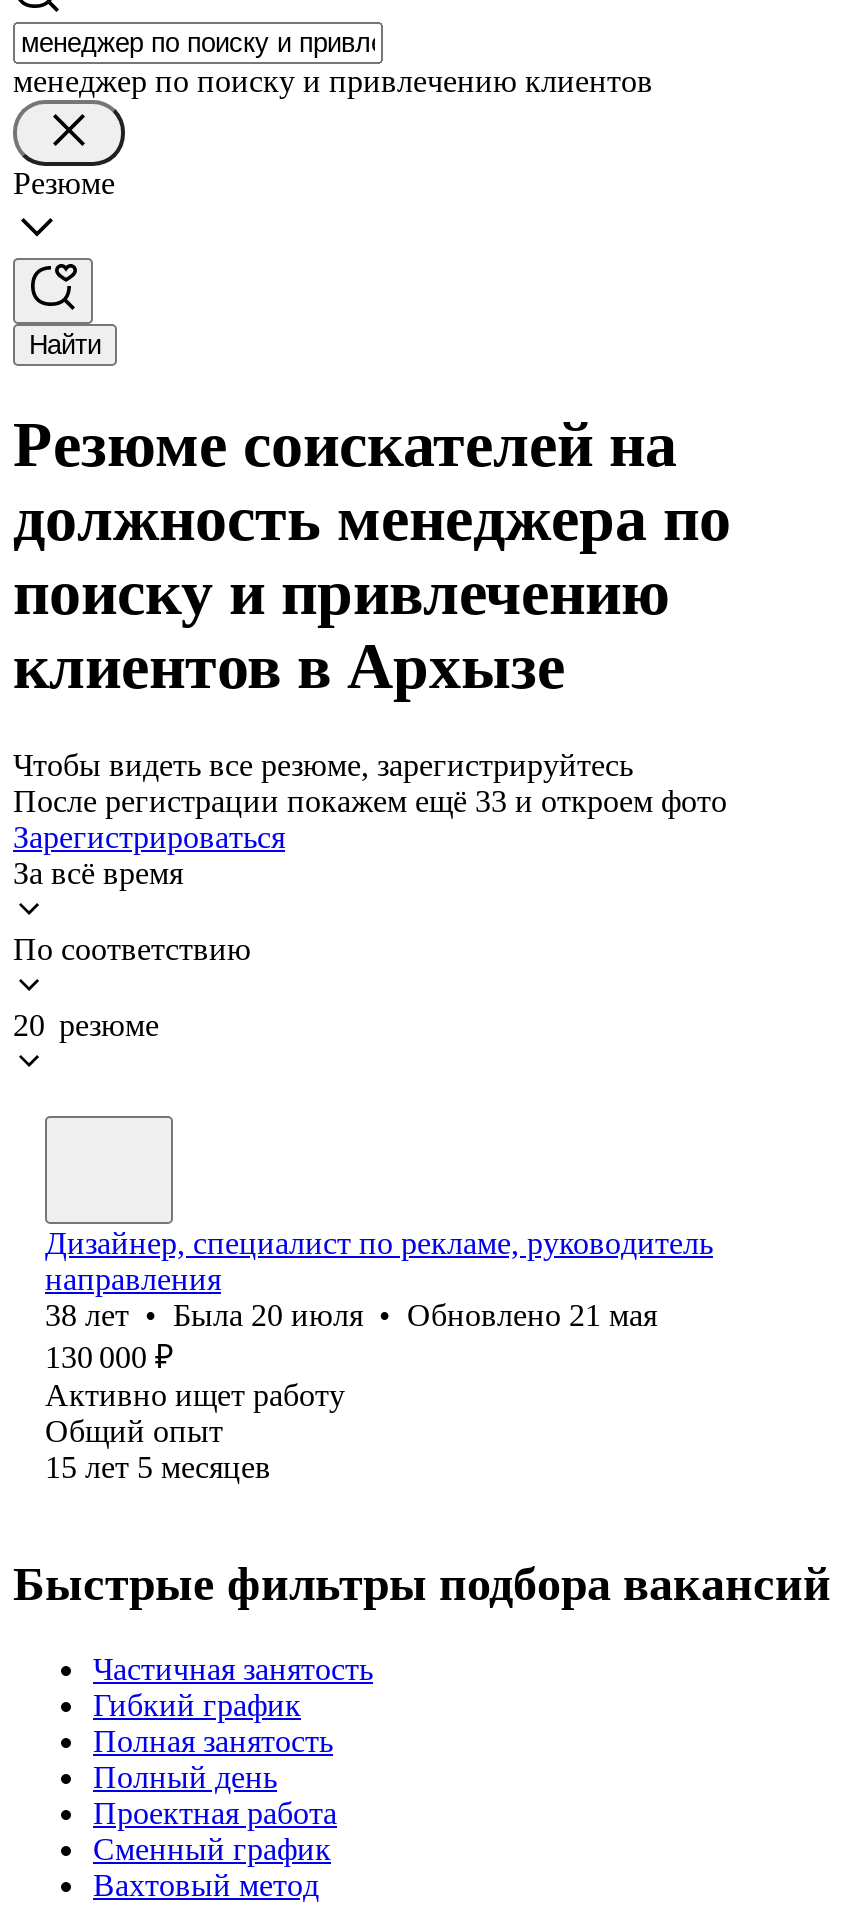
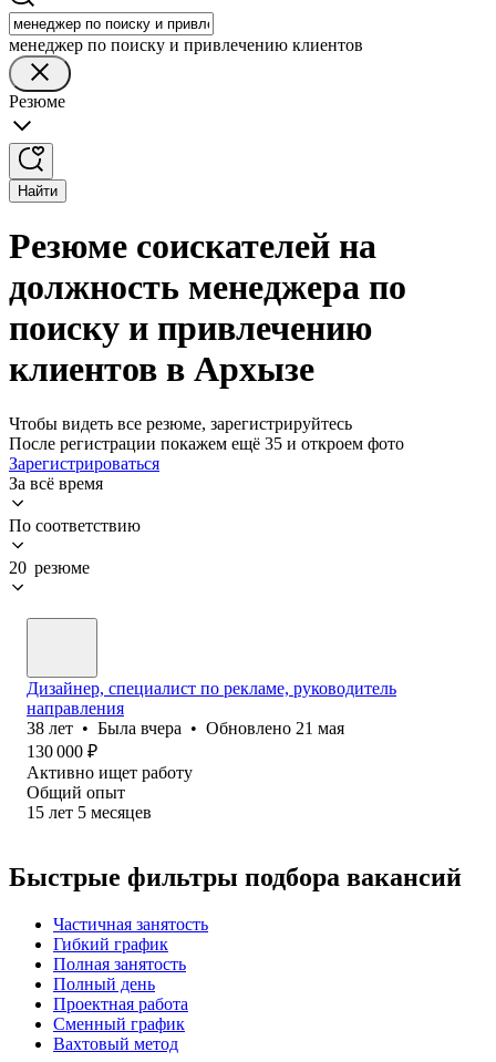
[13,784,727,818] После регистрации покажем ещё 33 и откроем фото -> [9,434,404,453] После регистрации покажем ещё 35 и откроем фото
[45,1298,657,1332] 38 лет • Была 20 июля • Обновлено 21 мая -> [27,719,344,737] 38 лет • Была вчера • Обновлено 21 мая

